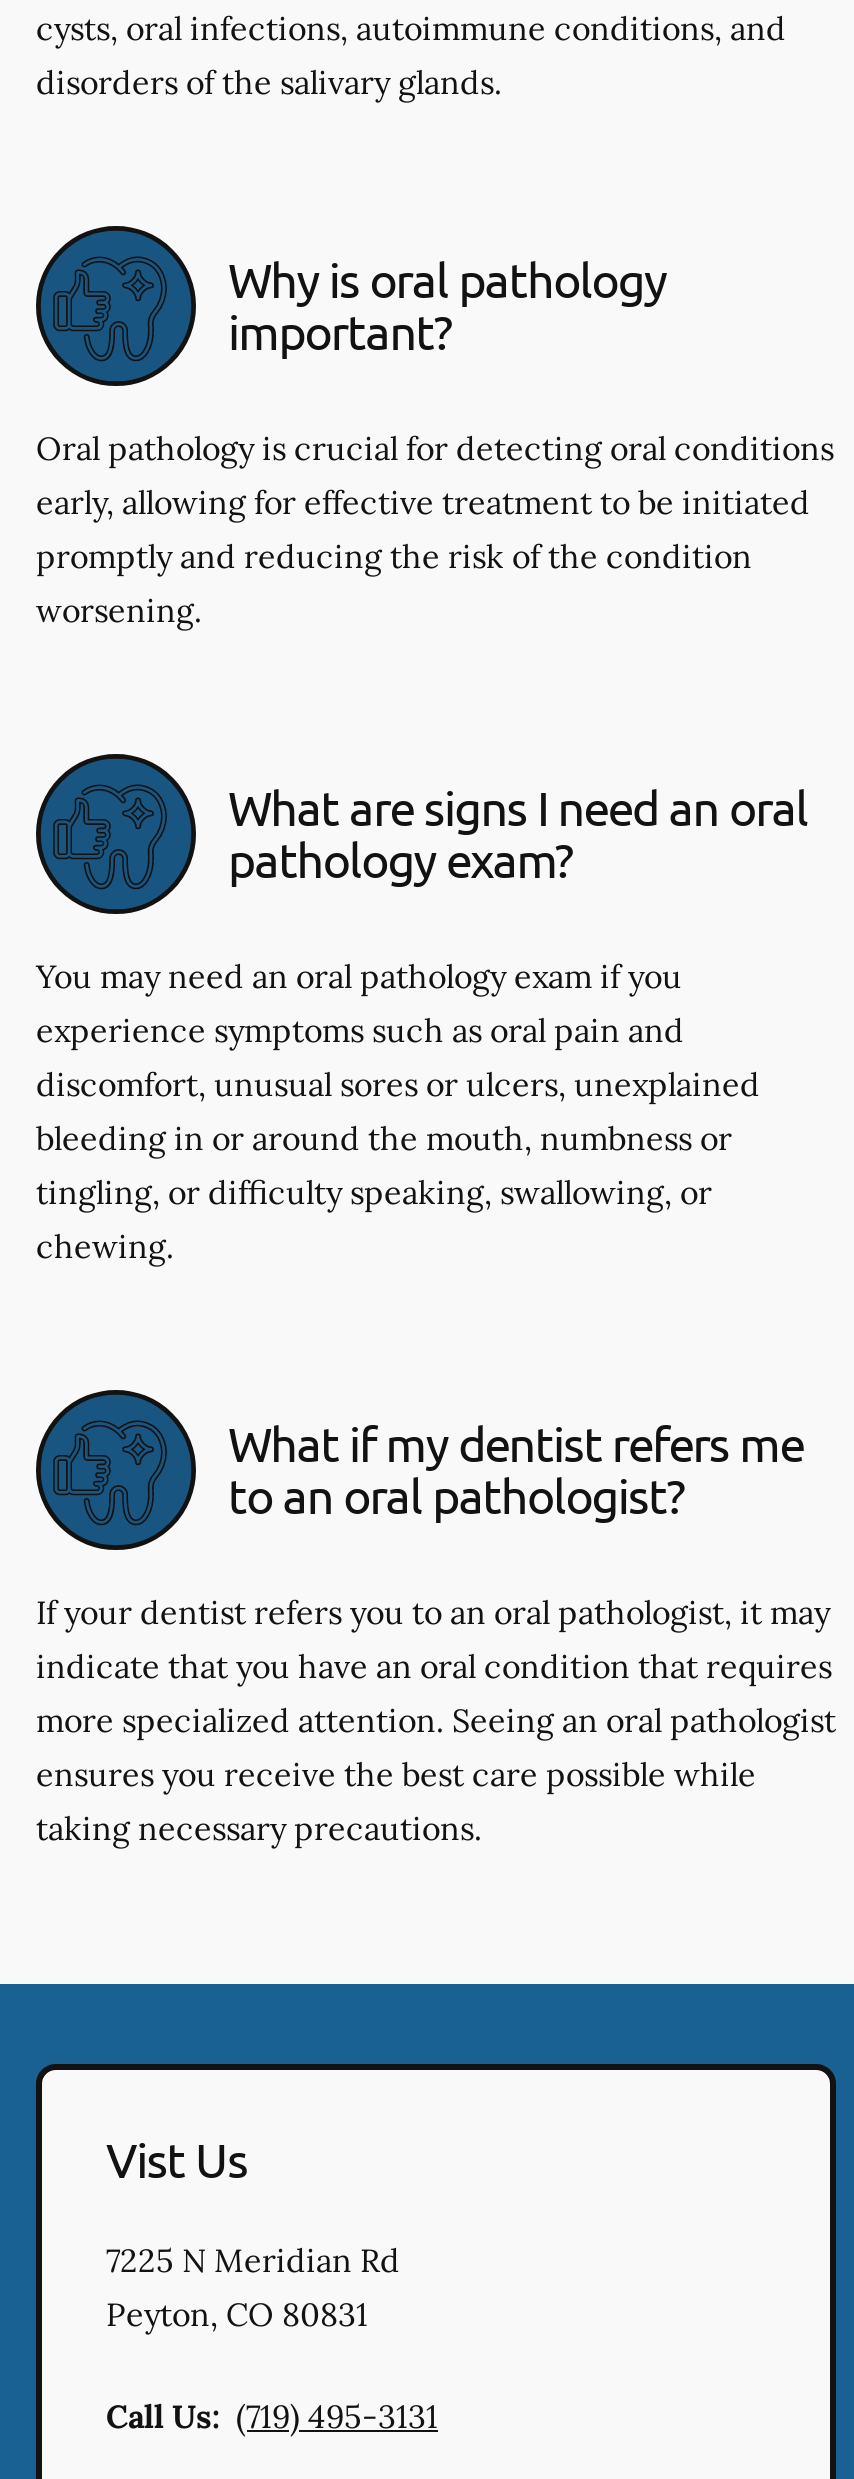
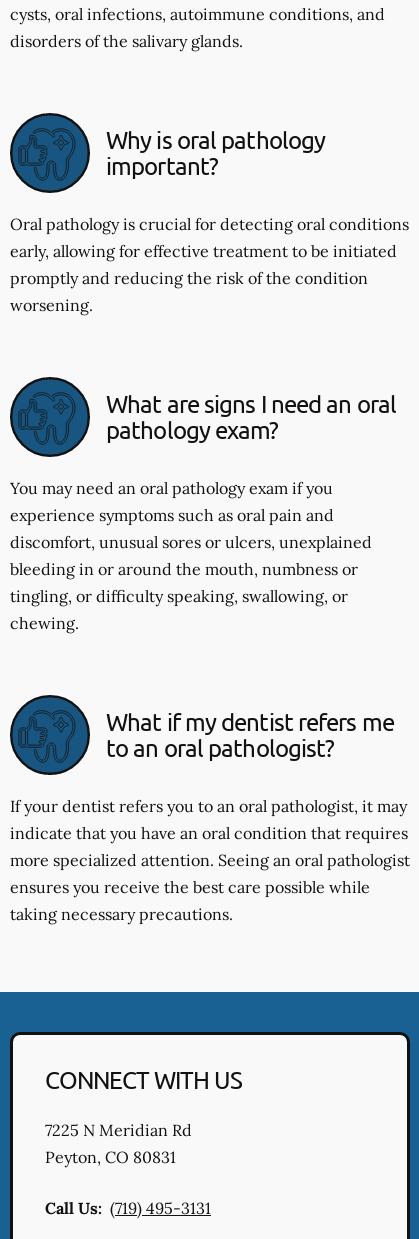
[106,2130,247,2188] Vist Us -> [45,1065,242,1094] CONNECT WITH US

